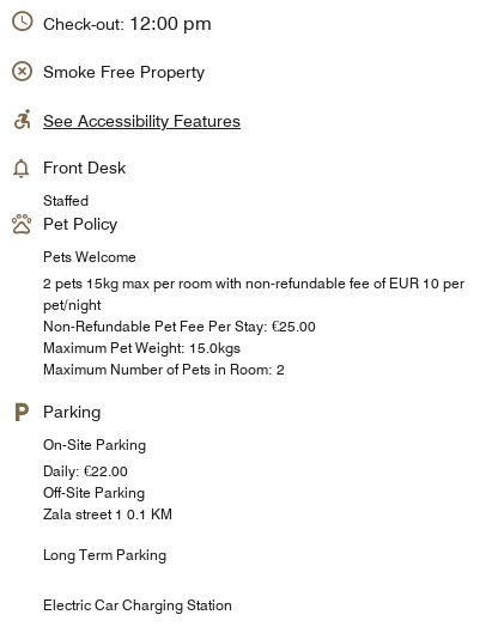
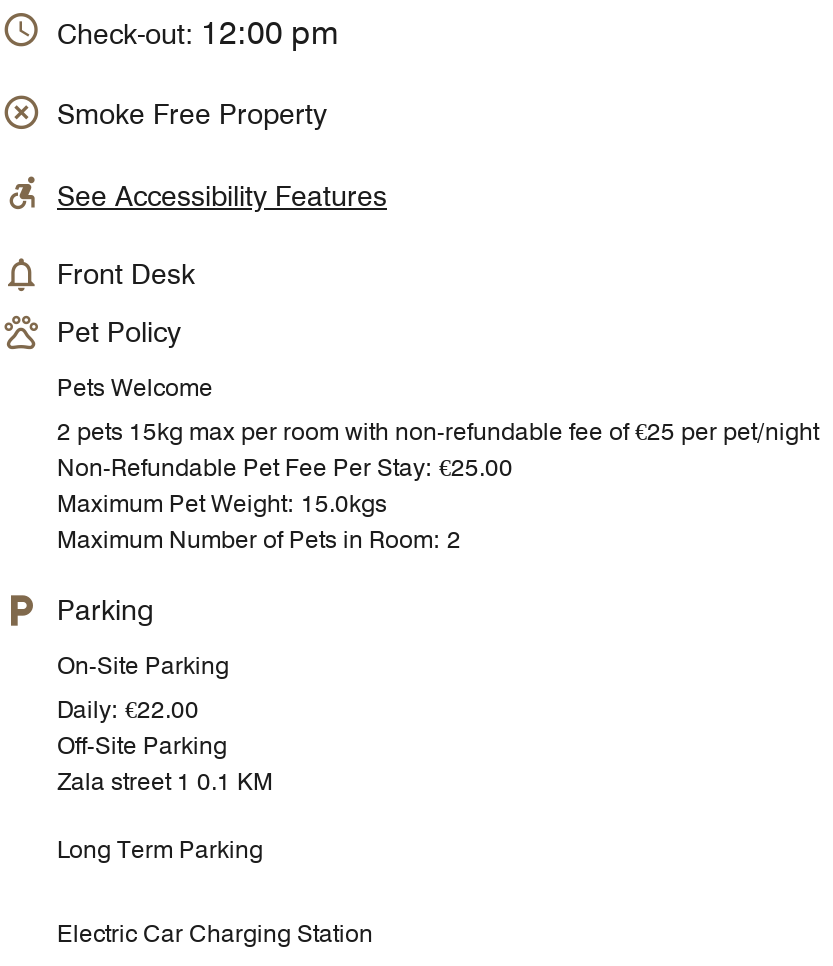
[43,191,89,209] Staffed -> none
[43,274,464,313] 2 pets 15kg max per room with non-refundable fee of EUR 10 per | pet/night -> [57,416,819,446] 2 pets 15kg max per room with non-refundable fee of €25 per pet/night

